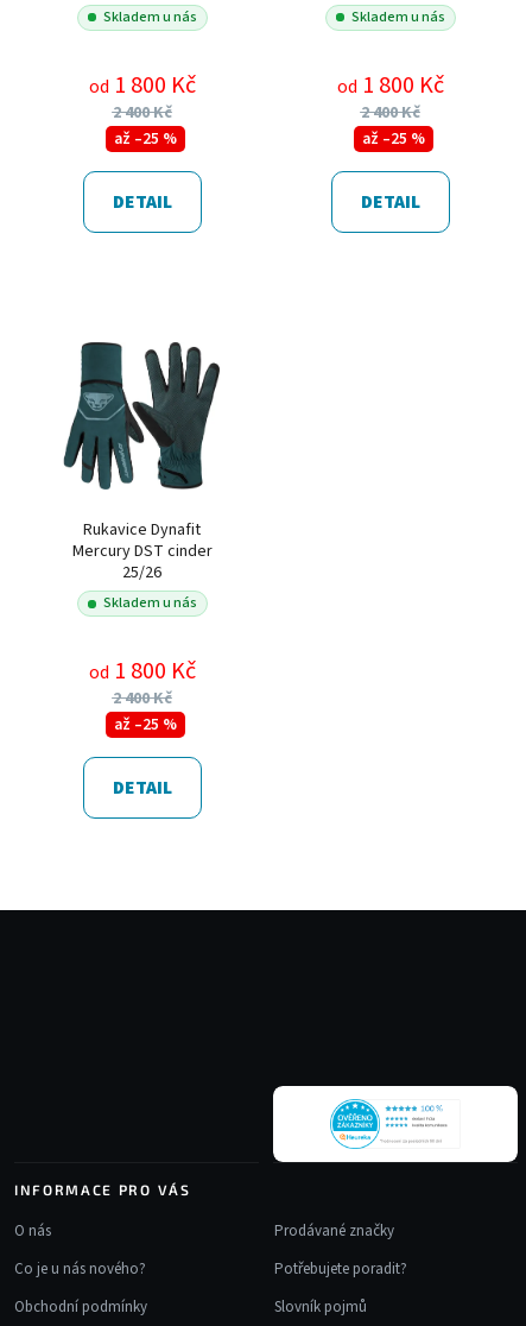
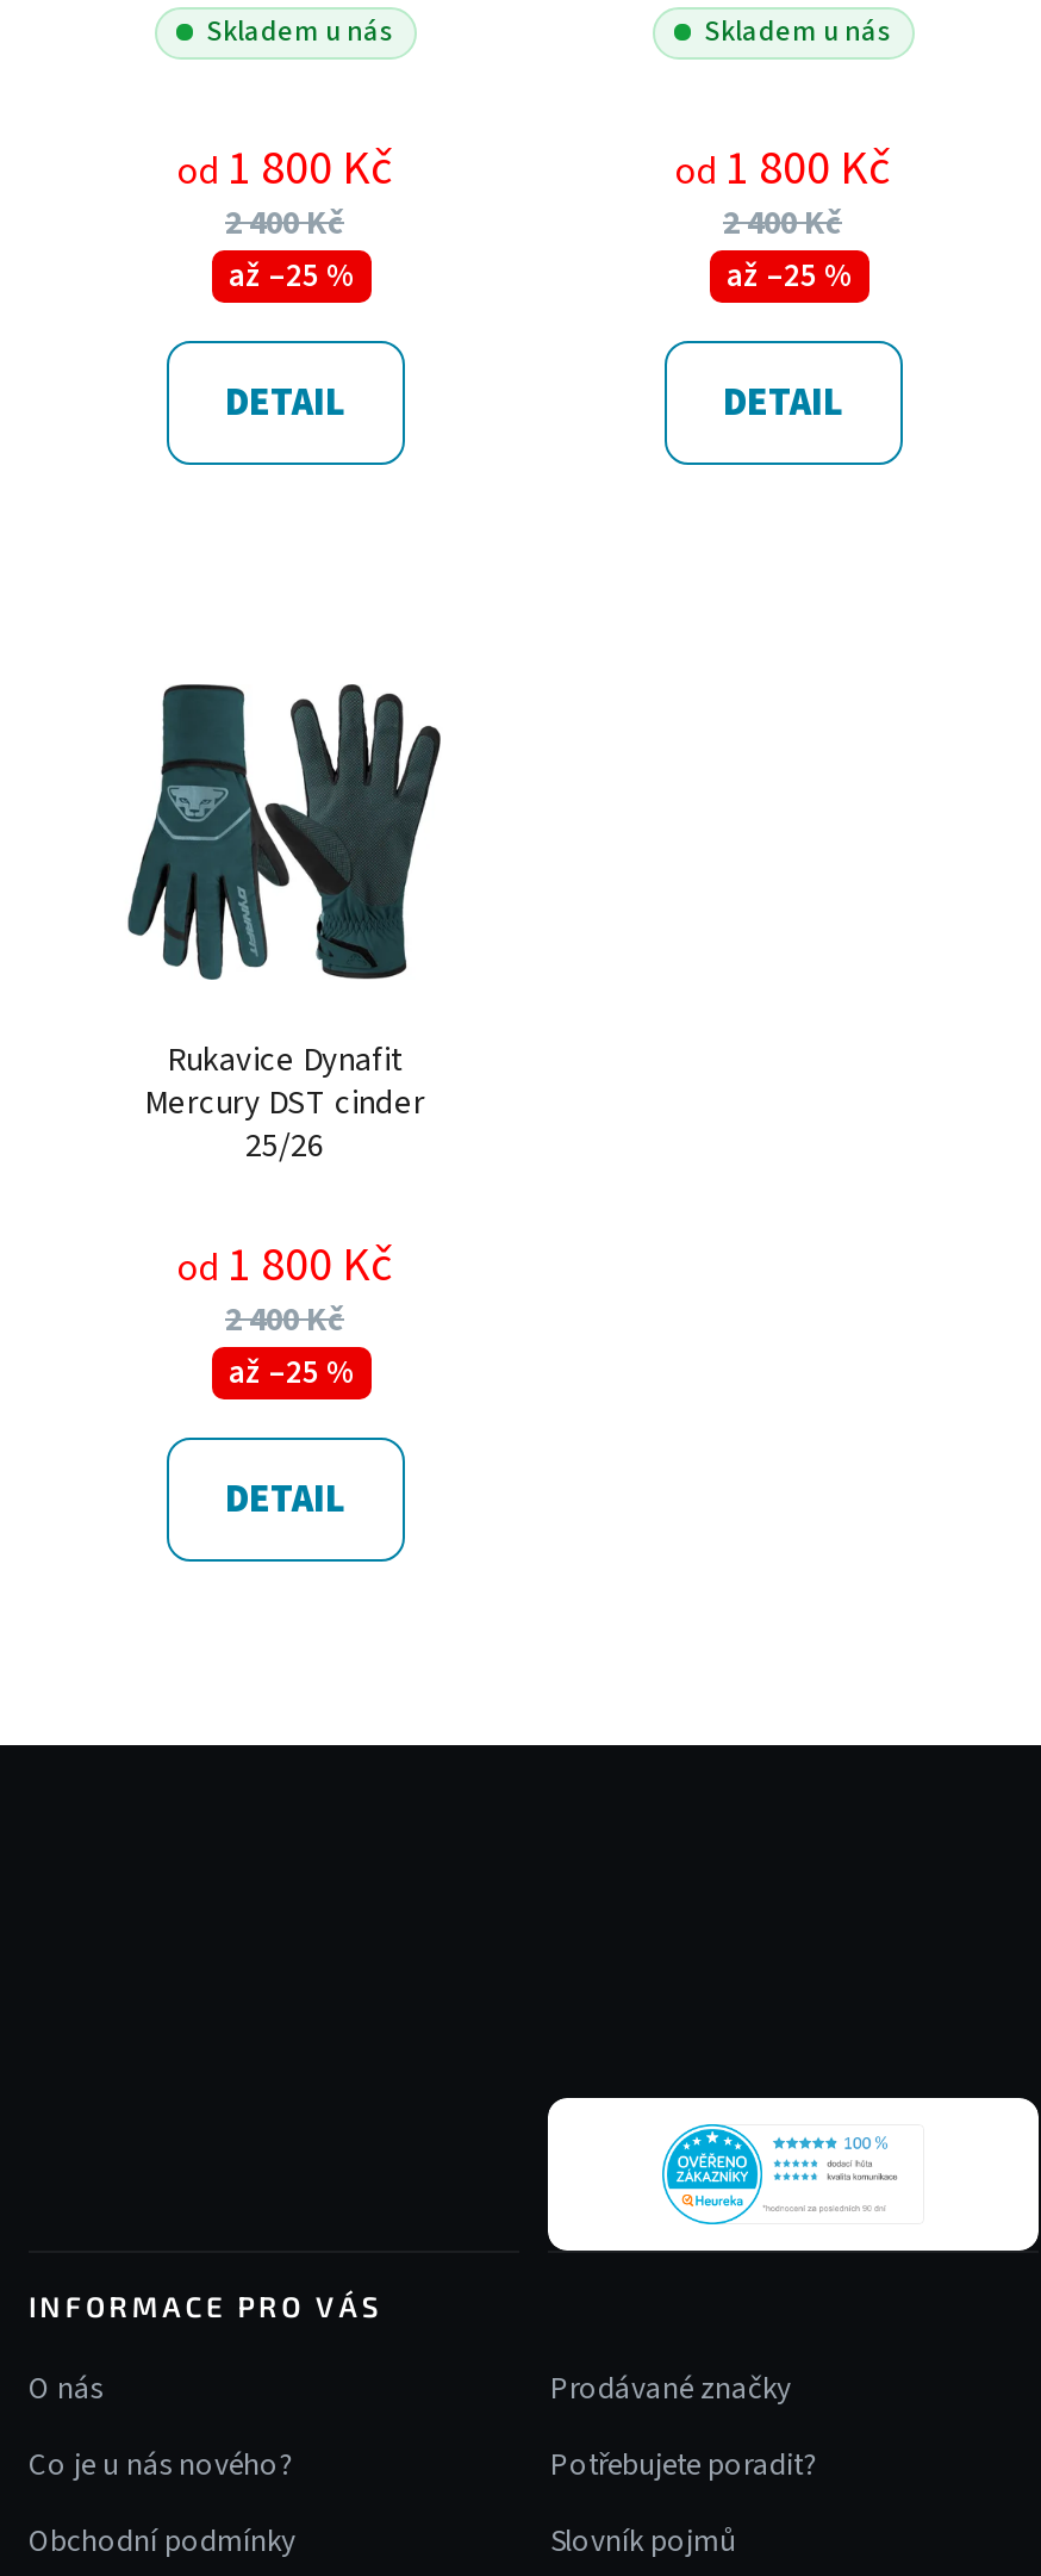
[103,593,197,613] Skladem u nás -> none

